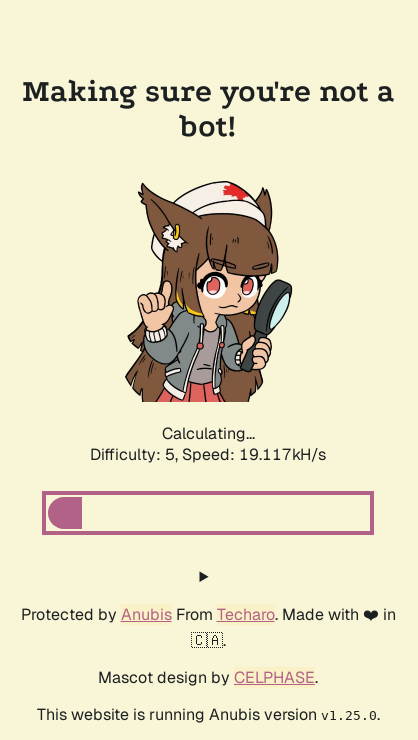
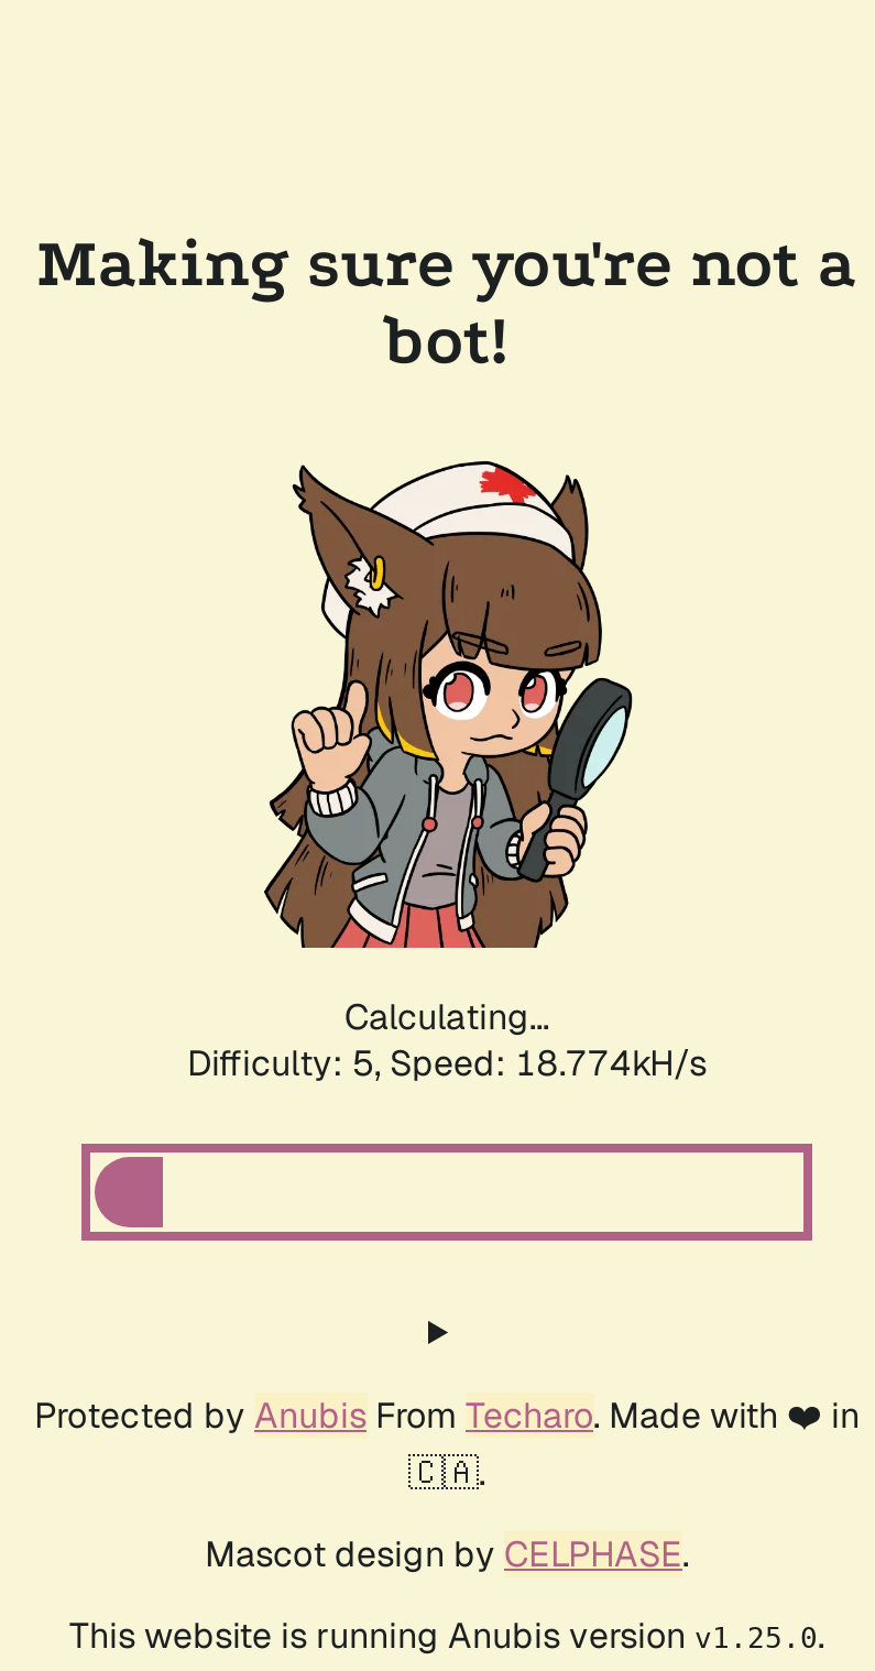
[90,444,326,465] Difficulty: 5, Speed: 19.117kH/s -> [187,1040,707,1086] Difficulty: 5, Speed: 18.774kH/s

